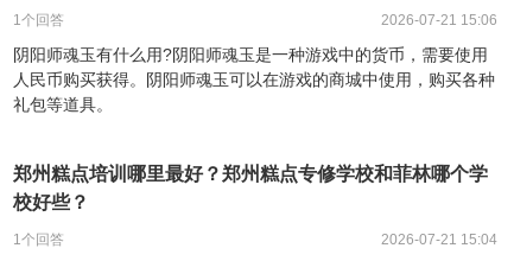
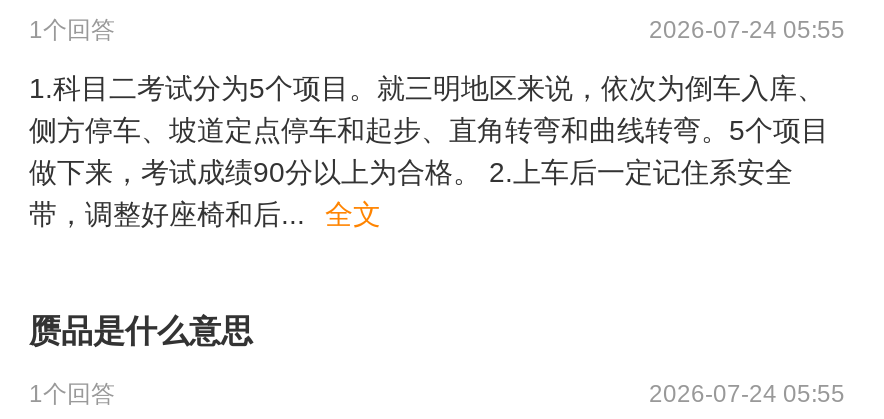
[381,12,497,28] 2026-07-21 15:06 -> [649,16,845,44] 2026-07-24 05:55
[13,45,495,114] 阴阳师魂玉有什么用?阴阳师魂玉是一种游戏中的货币，需要使用 | 人民币购买获得。阴阳师魂玉可以在游戏的商城中使用，购买各种 | 礼包等道具。 -> [29,72,829,230] 1.科目二考试分为5个项目。就三明地区来说，依次为倒车入库、 | 侧方停车、坡道定点停车和起步、直角转弯和曲线转弯。5个项目 | 做下来，考试成绩90分以上为合格。 2.上车后一定记住系安全 | 带，调整好座椅和后... | 全文
[13,164,488,212] 郑州糕点培训哪里最好？郑州糕点专修学校和菲林哪个学 | 校好些？ -> [29,314,253,348] 赝品是什么意思
[381,231,497,248] 2026-07-21 15:04 -> [649,380,845,408] 2026-07-24 05:55

